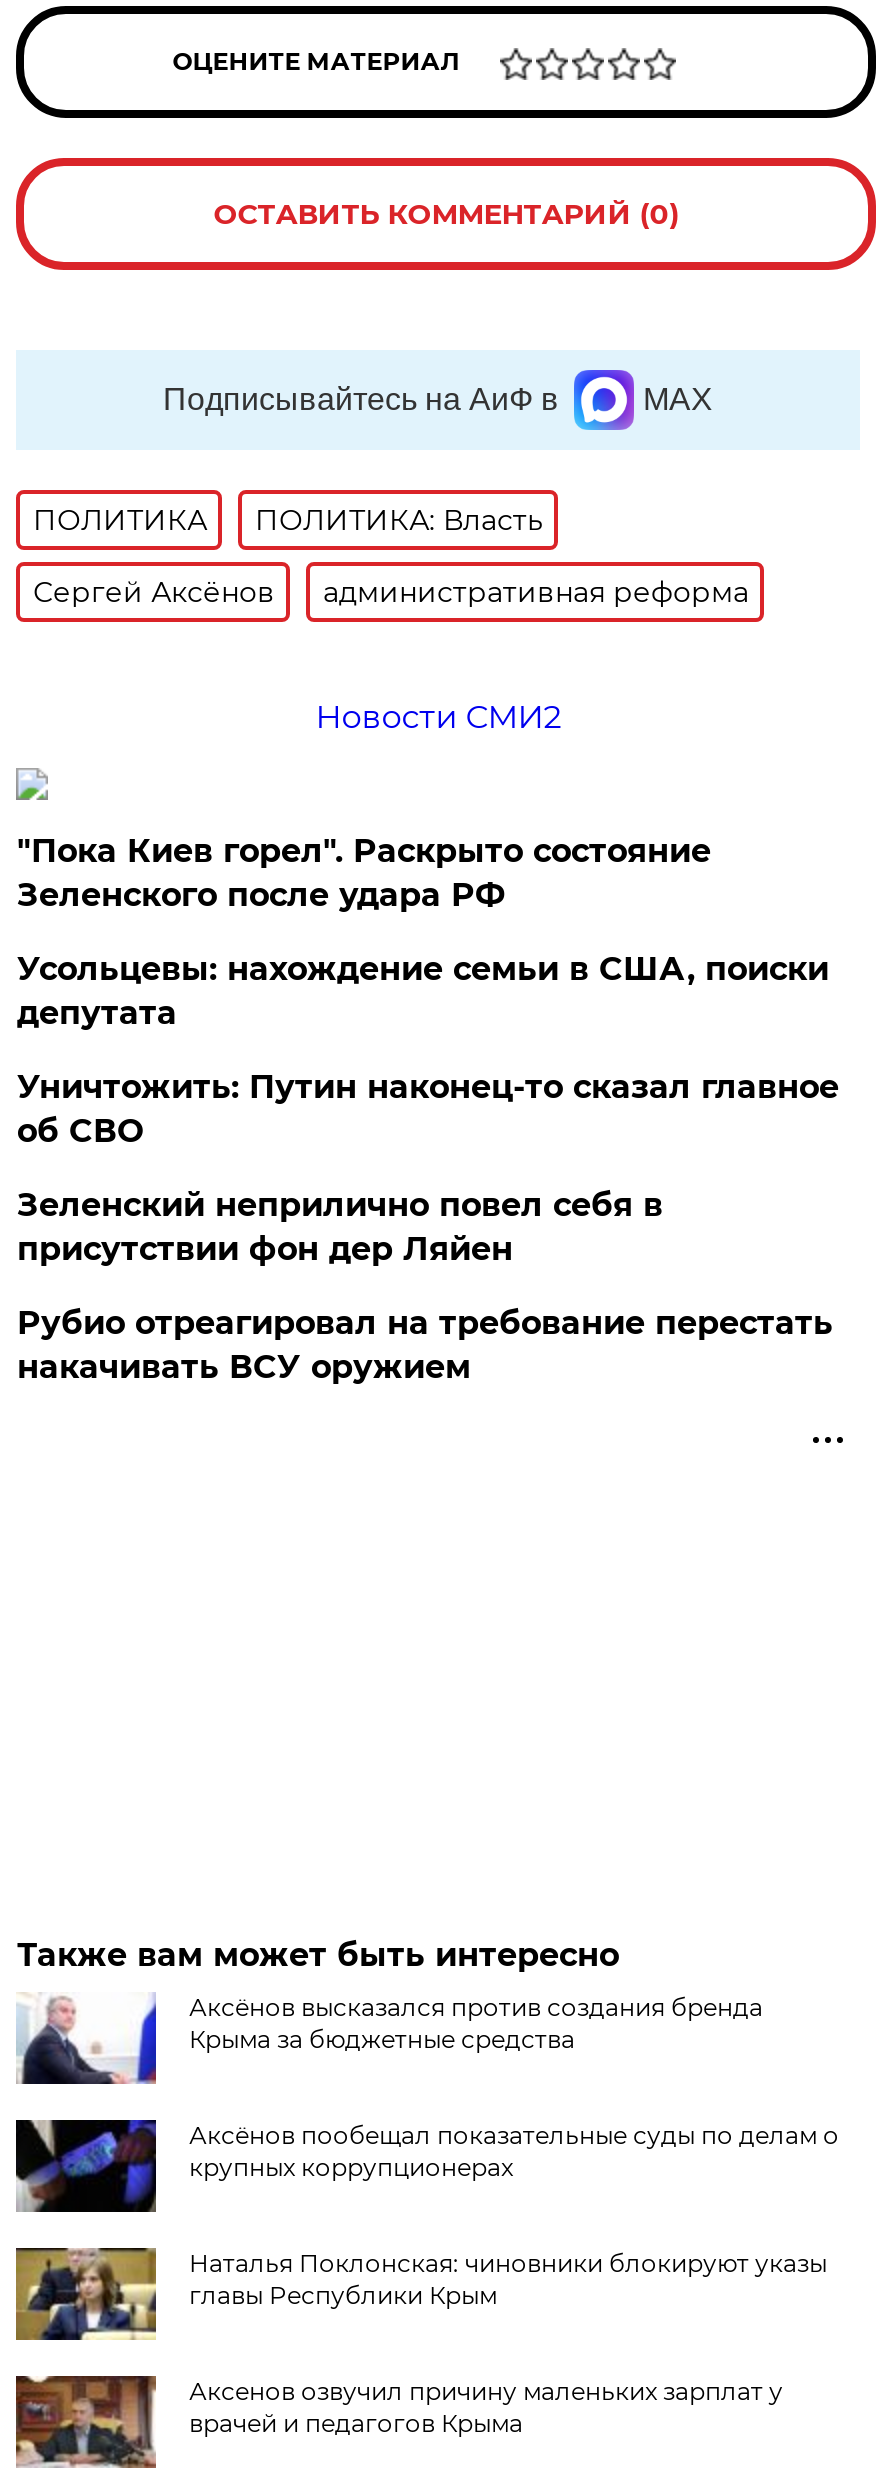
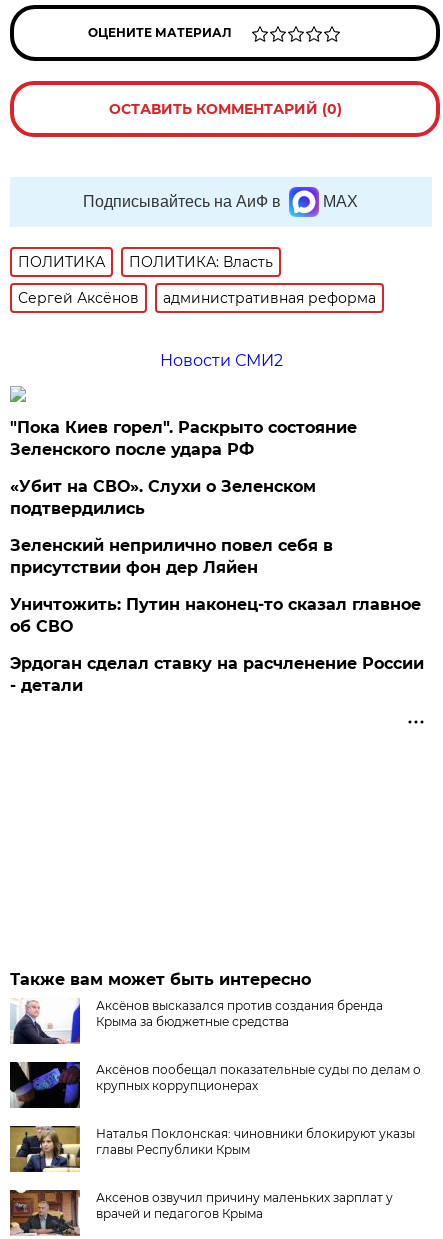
[17,950,829,1032] Усольцевы: нахождение семьи в США, поиски | депутата -> [10,477,316,518] «Убит на СВО». Слухи о Зеленском | подтвердились
moved [17,1068,839,1150] -> [10,595,421,636]: Уничтожить: Путин наконец-то сказал главное | об СВО
moved [17,1186,663,1268] -> [10,536,333,577]: Зеленский неприлично повел cебя в | присутствии фон дер Ляйен
[17,1304,833,1386] Рубио отреагировал на требование перестать | накачивать ВСУ оружием -> [10,654,424,695] Эрдоган сделал ставку на расчленение России | - детали

